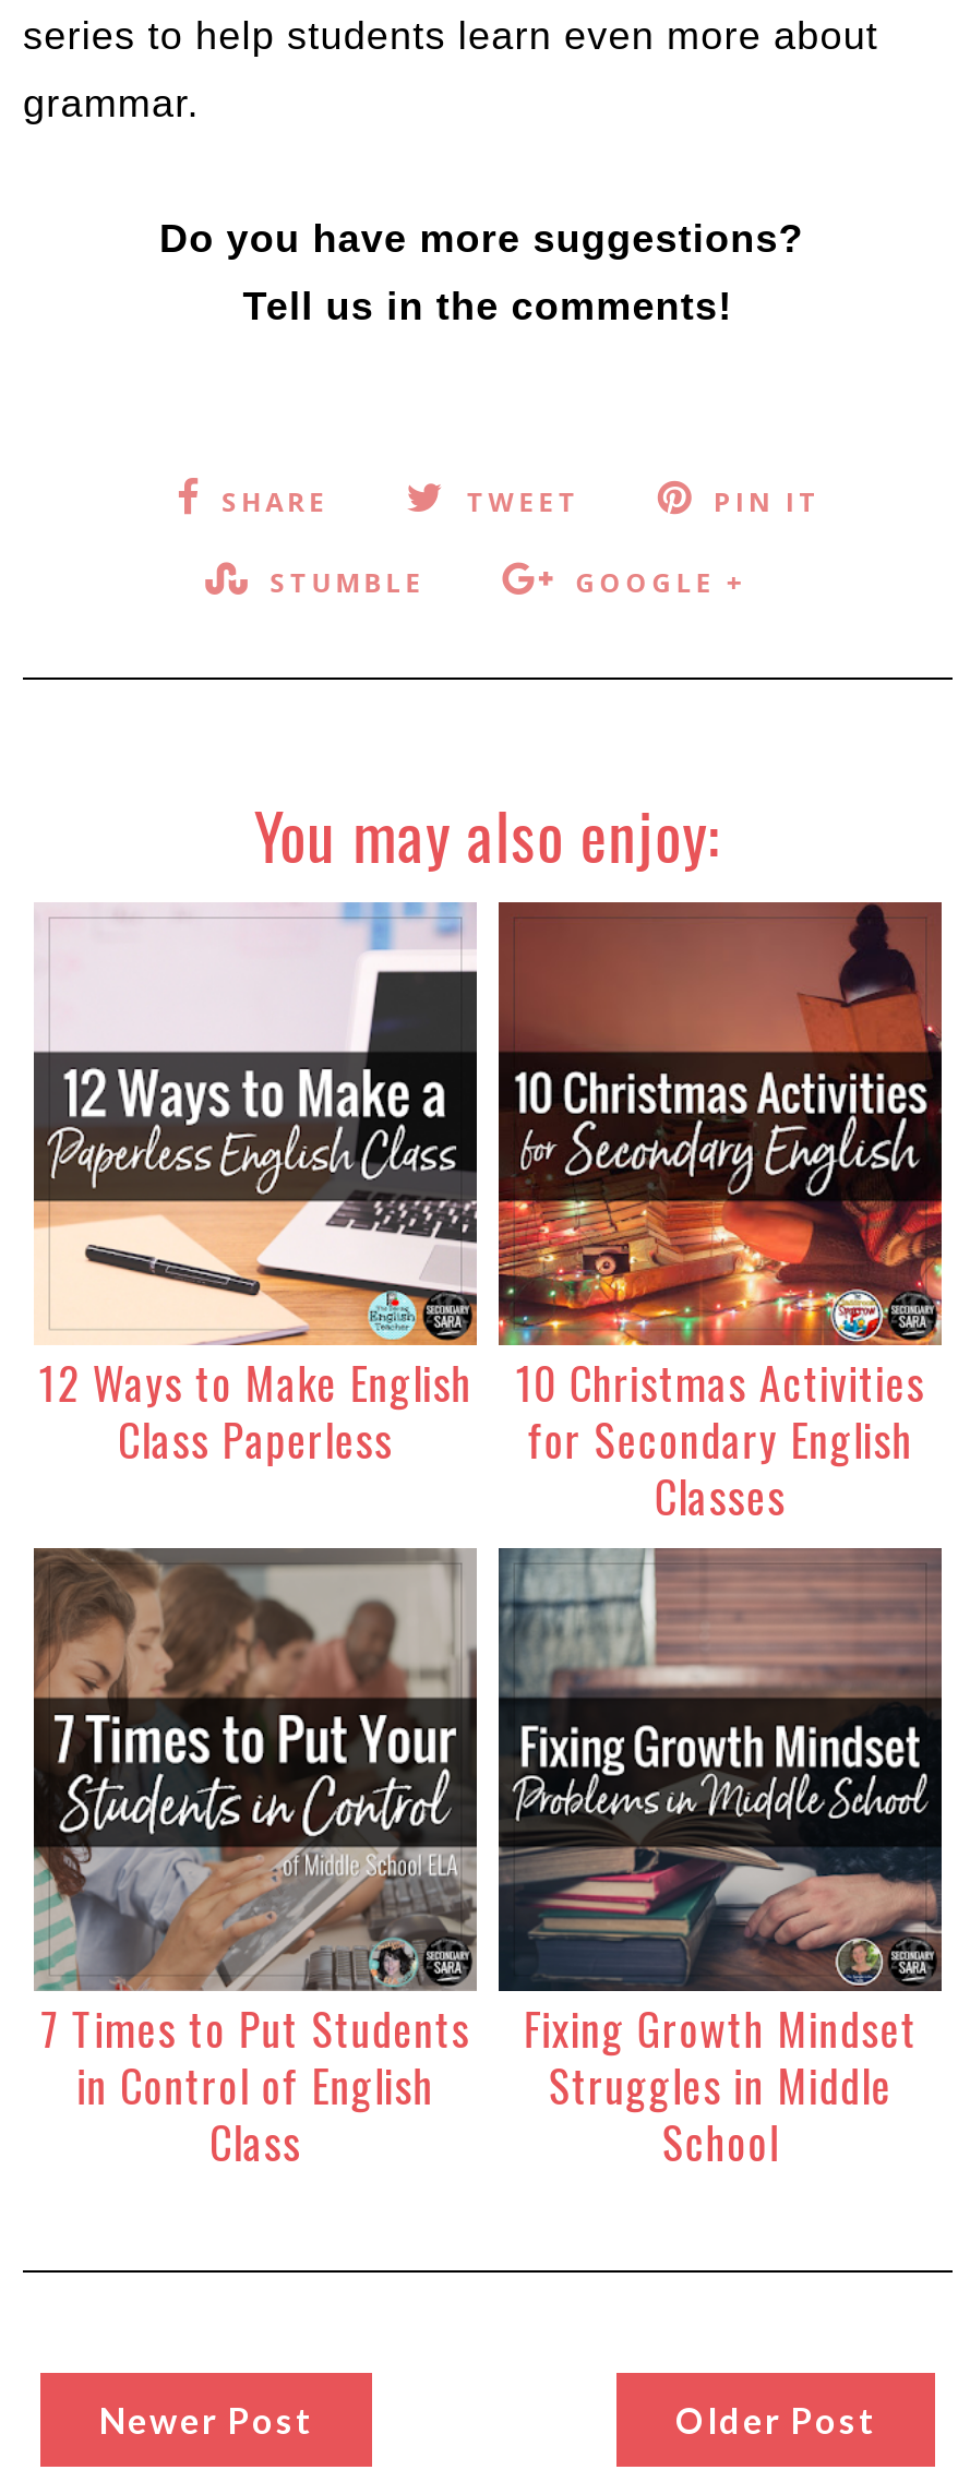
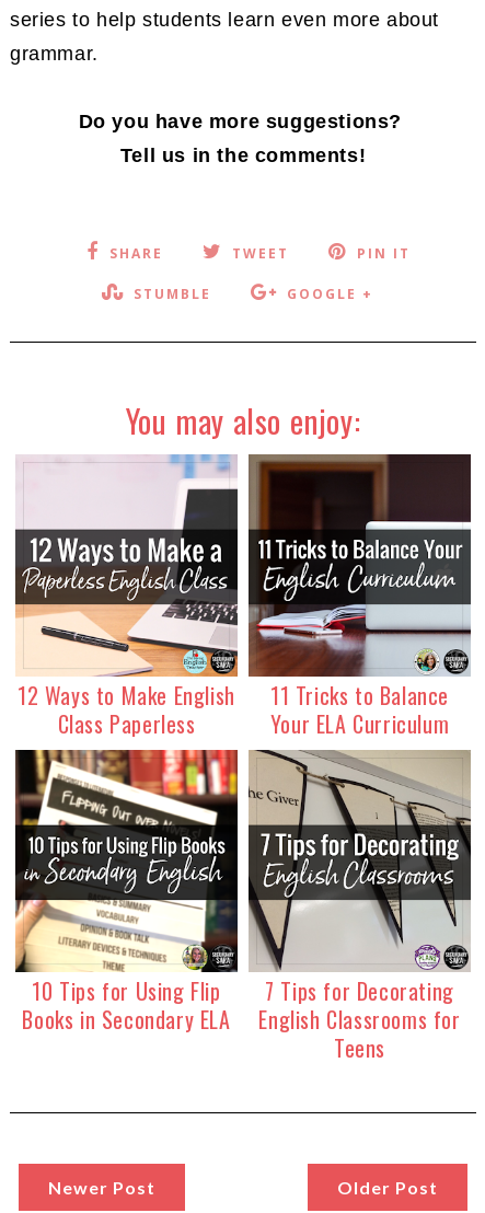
[496,900,944,1528] [image] | 10 Christmas Activities | for Secondary English | Classes -> [247,453,471,740] [image] | 11 Tricks to Balance | Your ELA Curriculum
[32,1546,477,2174] [image] | 7 Times to Put Students | in Control of English | Class -> [14,749,238,1036] [image] | 10 Tips for Using Flip | Books in Secondary ELA
[496,1546,944,2174] [image] | Fixing Growth Mindset | Struggles in Middle | School -> [249,749,471,1064] [image] | 7 Tips for Decorating | English Classrooms for | Teens

